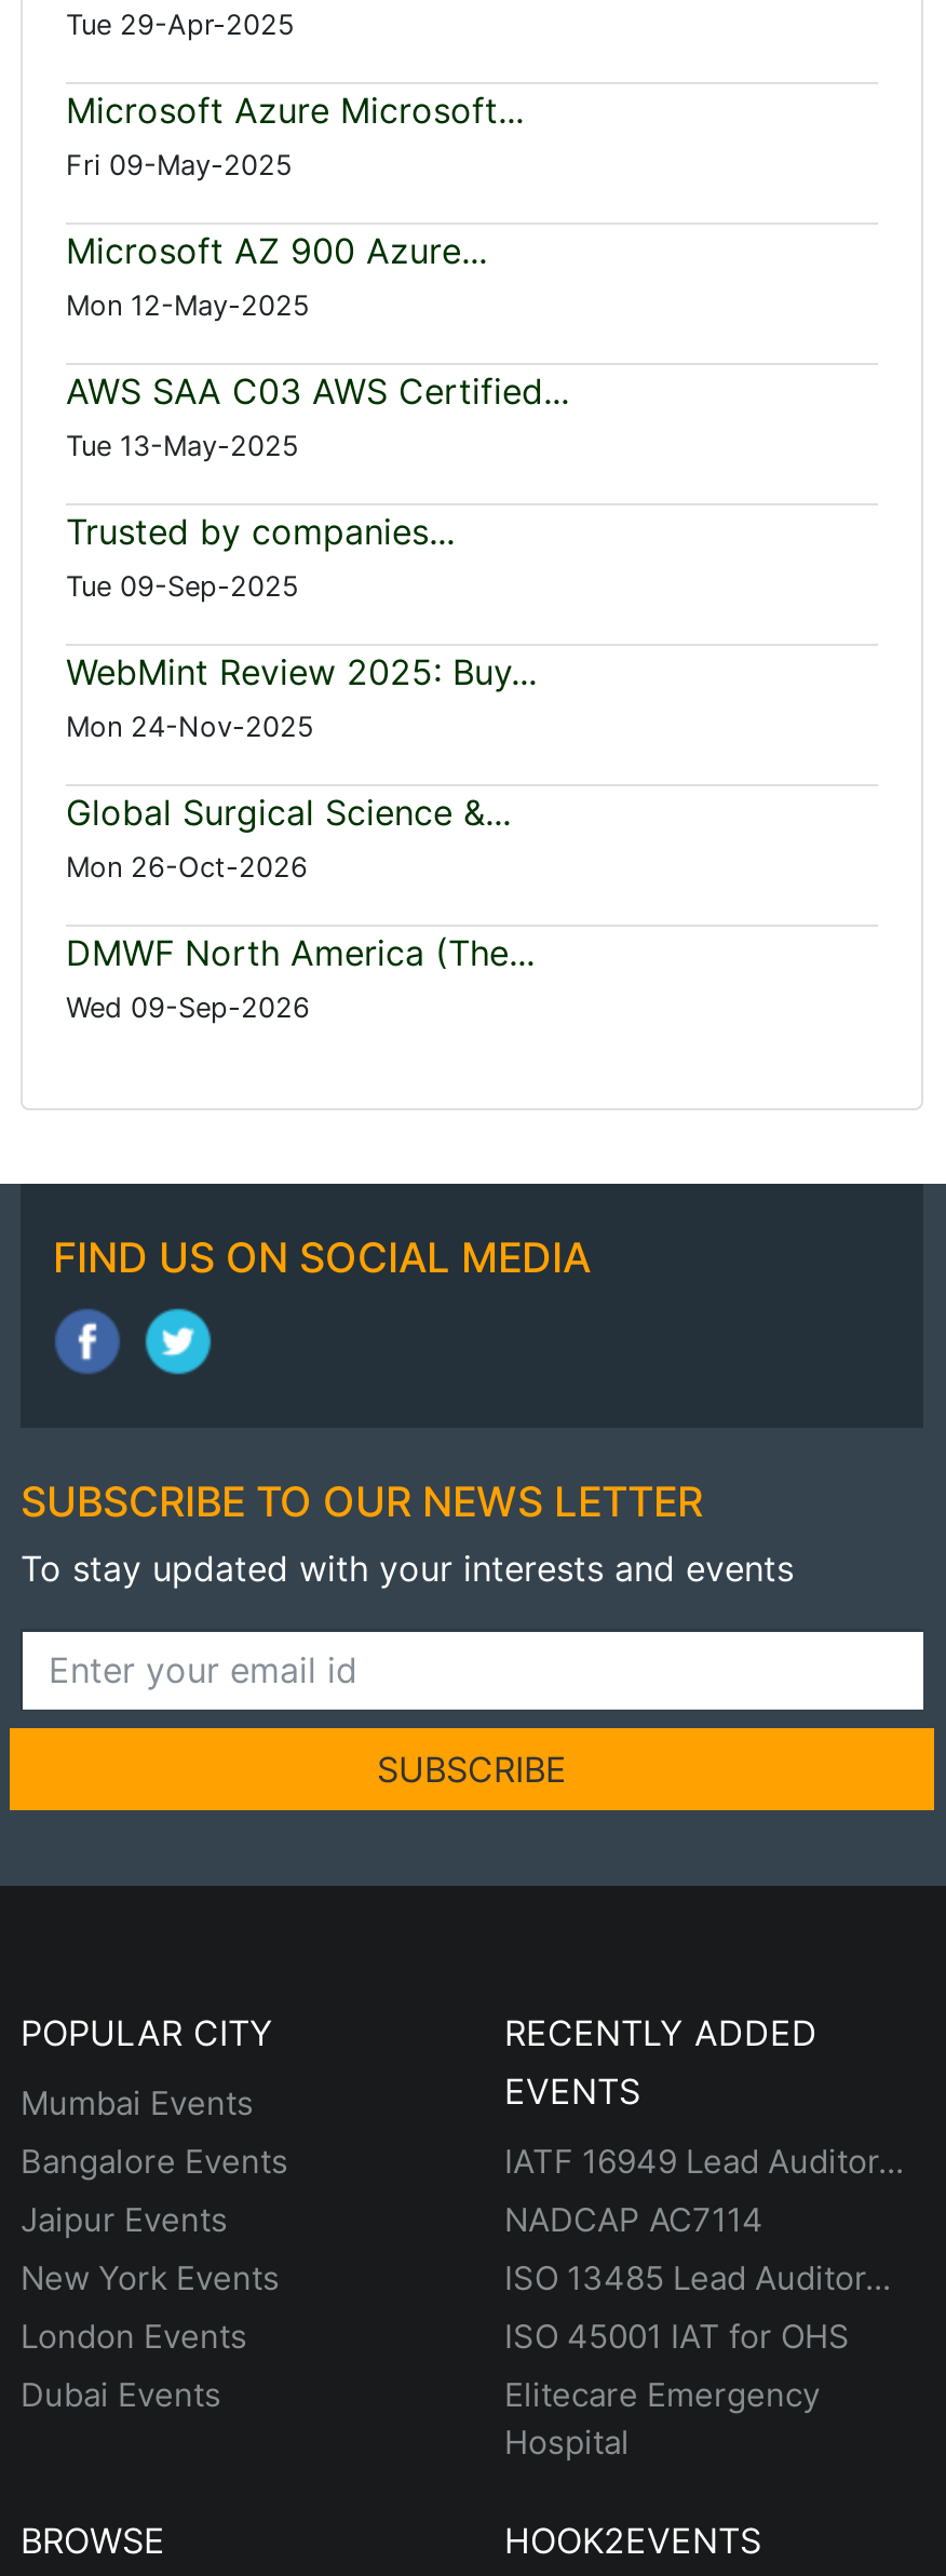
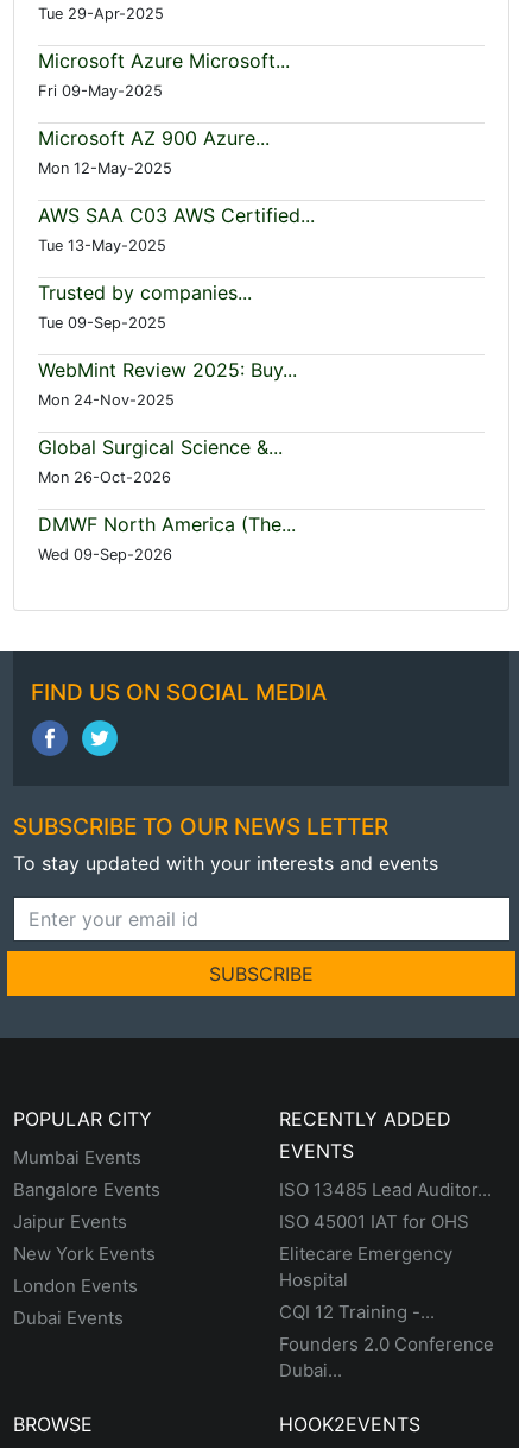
[504,2142,904,2241] IATF 16949 Lead Auditor... | NADCAP AC7114 -> none
moved [504,2258,891,2464] -> [279,1179,492,1292]: ISO 13485 Lead Auditor... | ISO 45001 IAT for OHS | Elitecare Emergency | Hospital
none -> [279,1301,494,1382] CQI 12 Training -... | Founders 2.0 Conference | Dubai...

